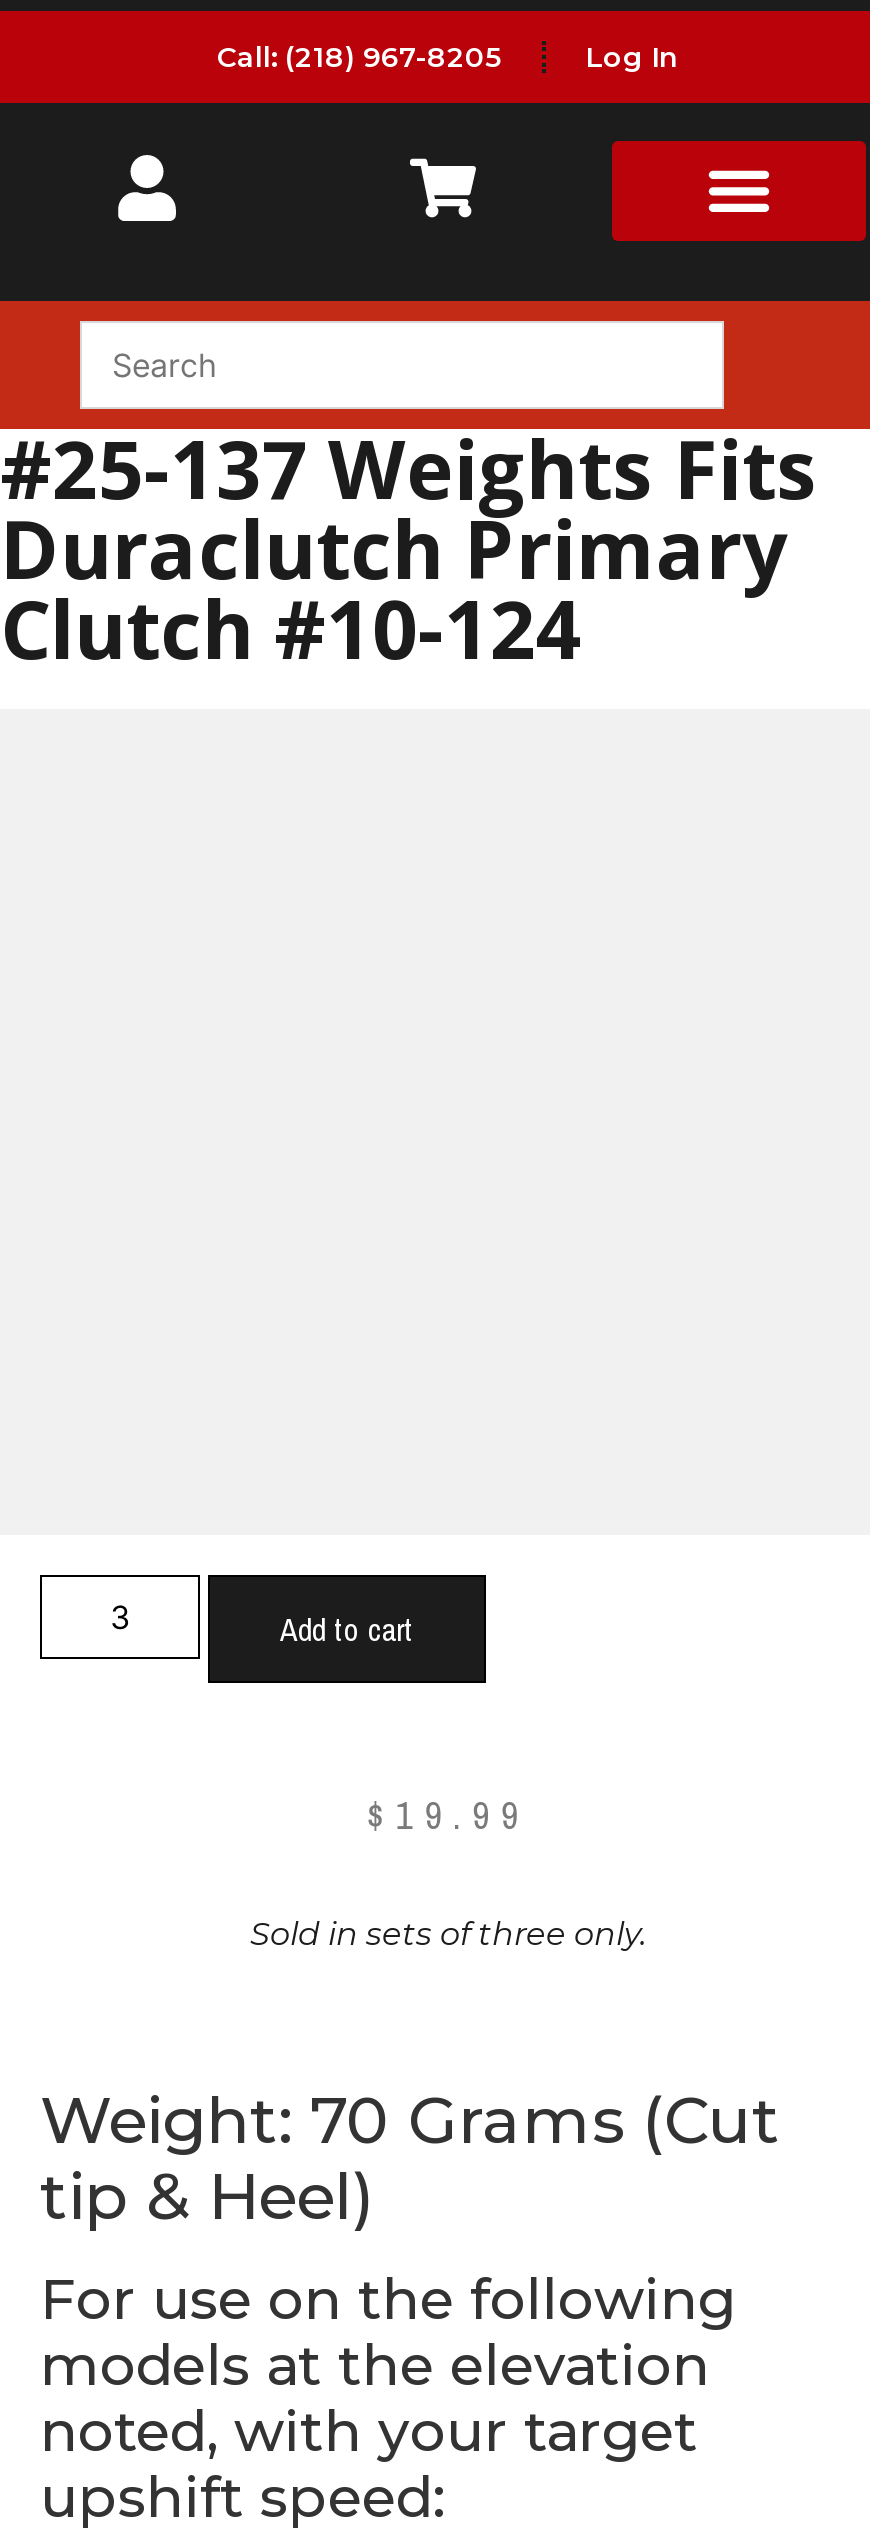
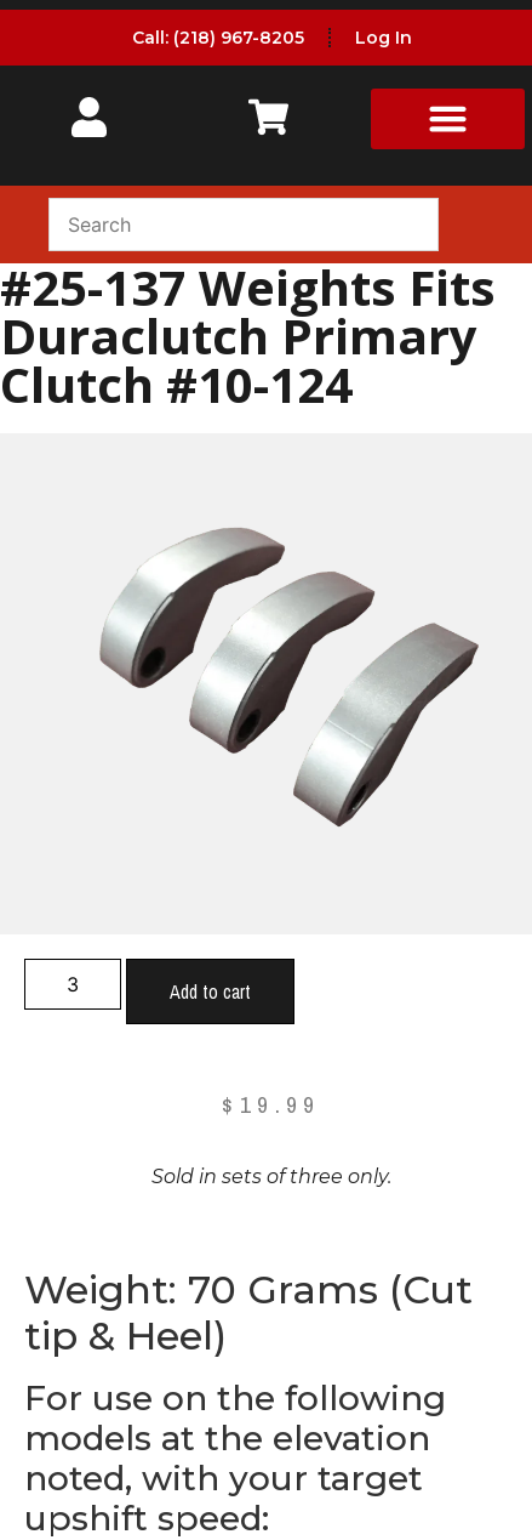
none -> [99,527,479,828] [image]

